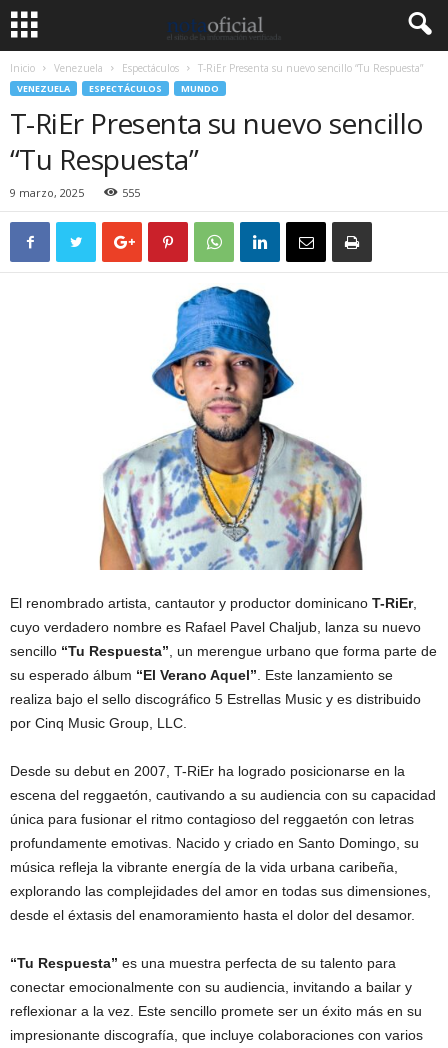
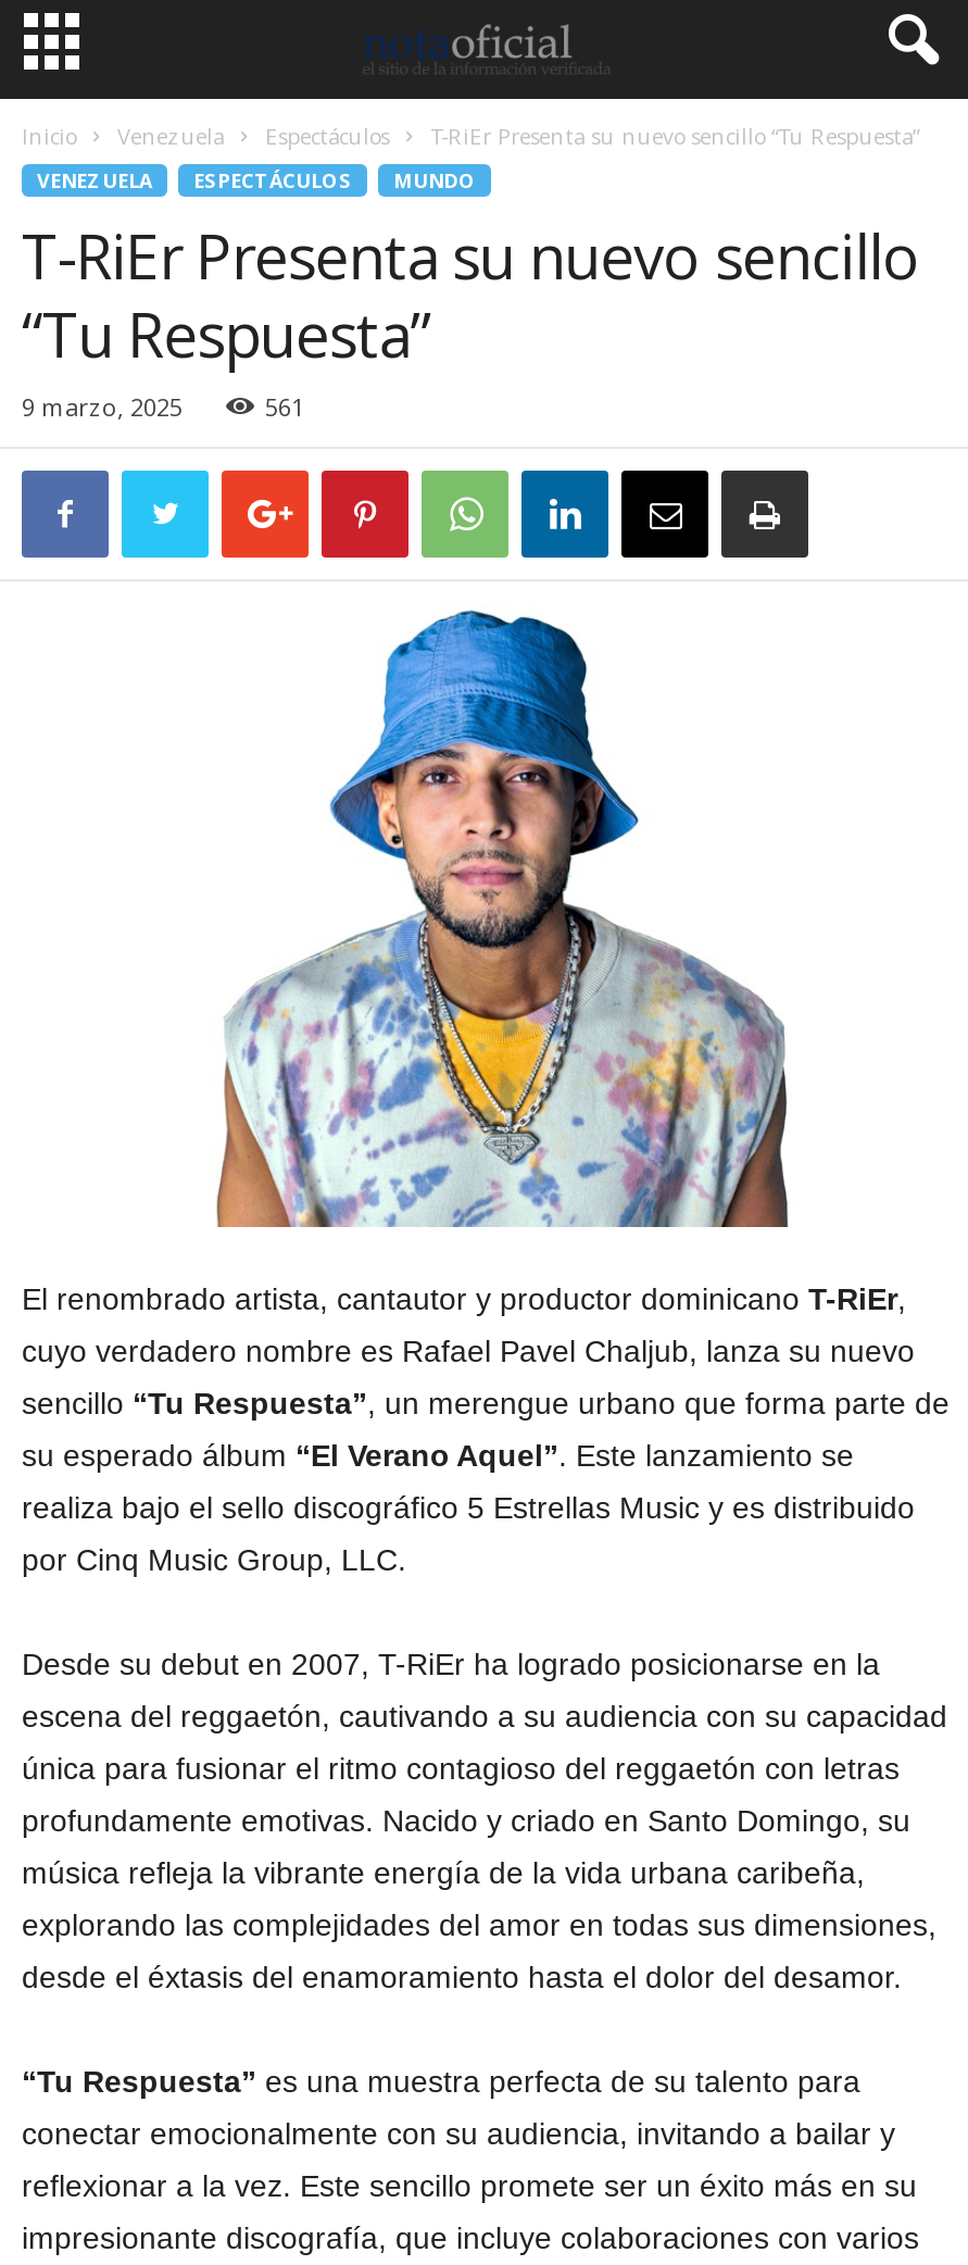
[122,185,140,200] 555 -> [265,390,304,423] 561

